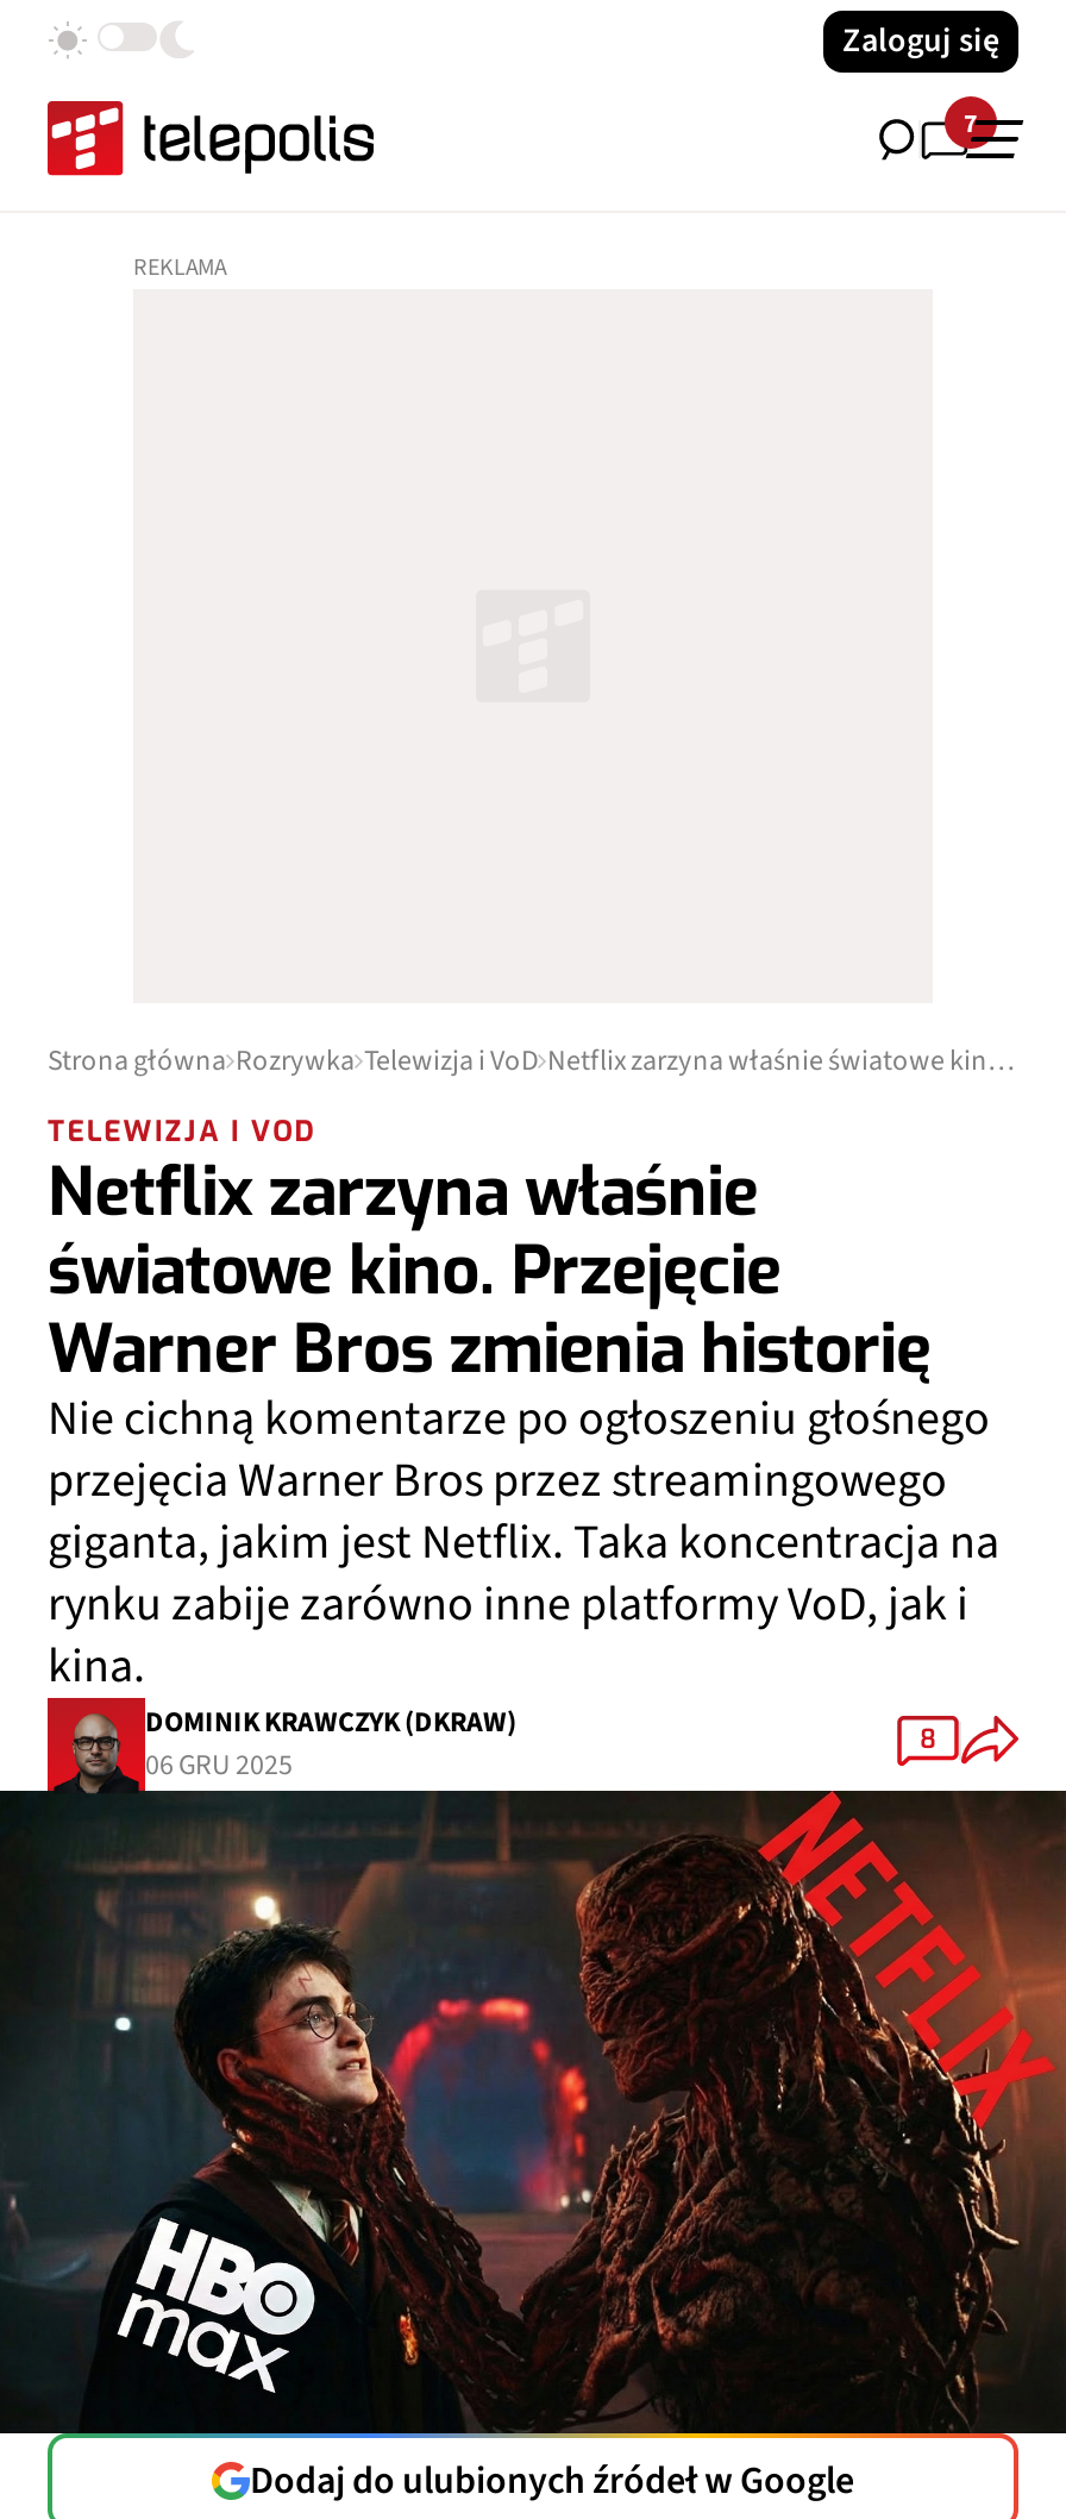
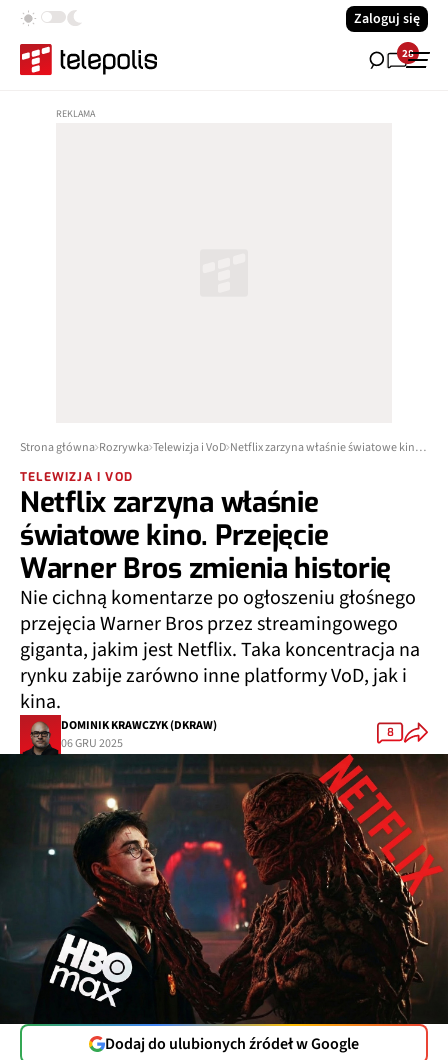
[964,105,978,140] 7 -> [402,45,414,60] 28

